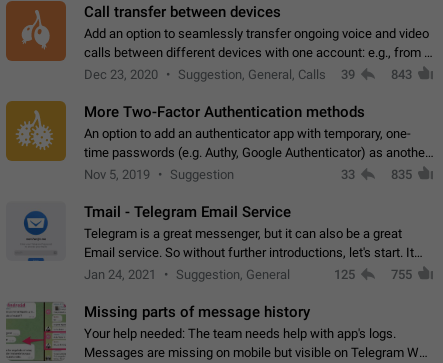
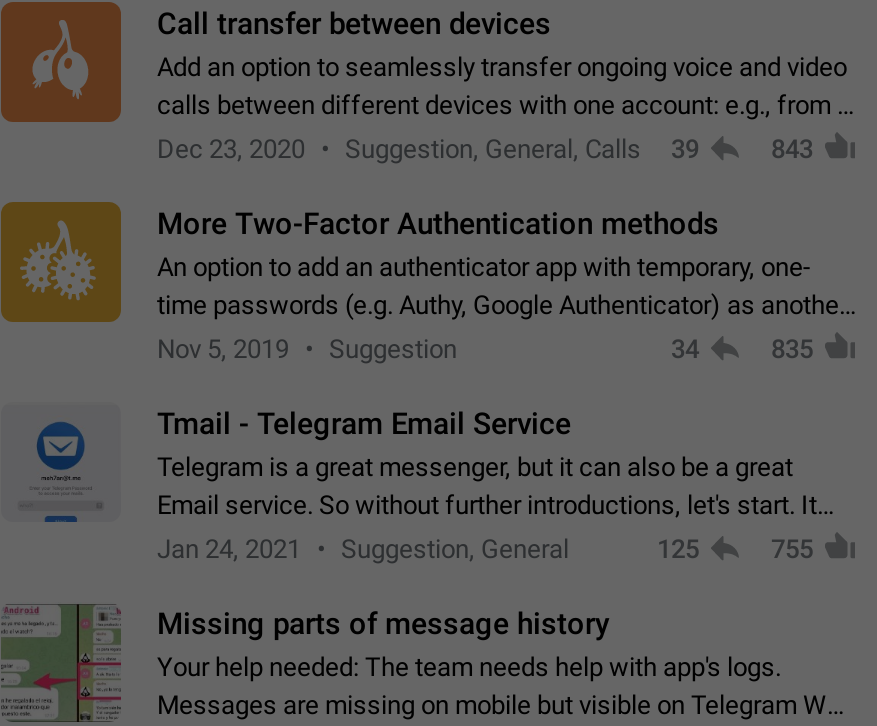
[341,167,355,182] 33 -> [671,334,699,364] 34

